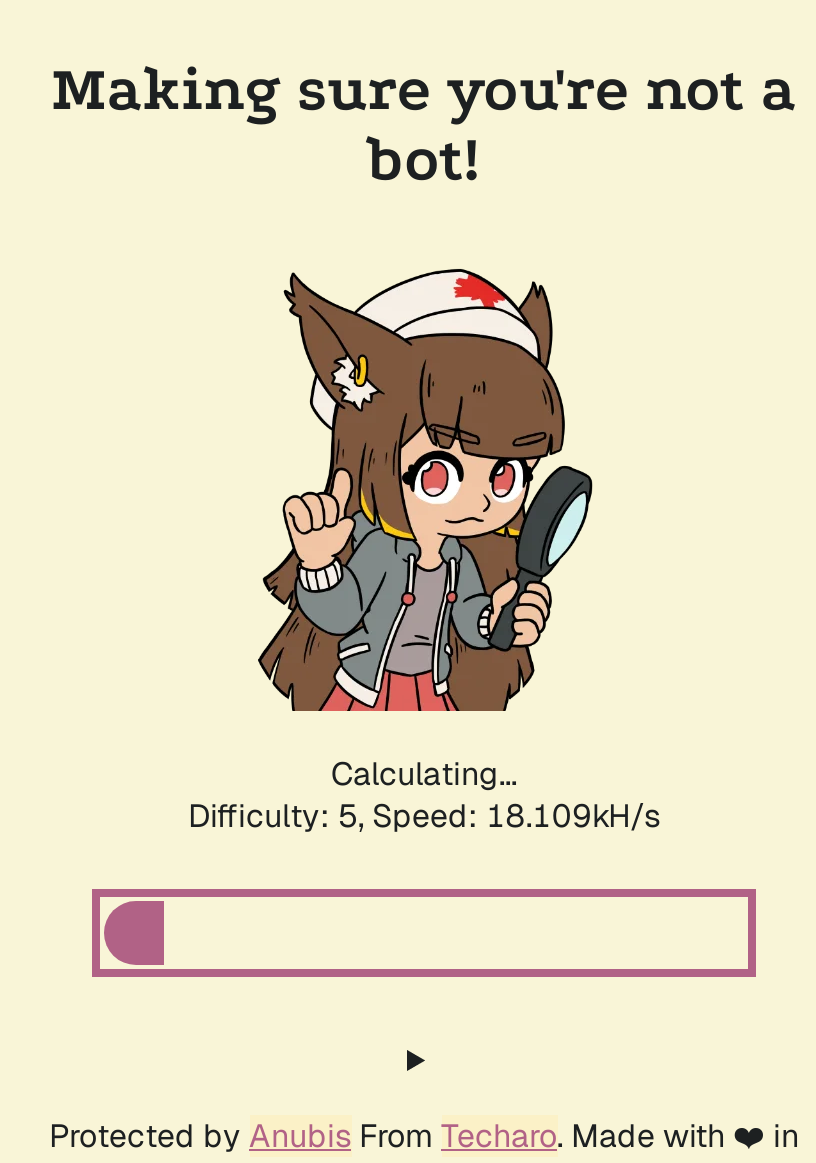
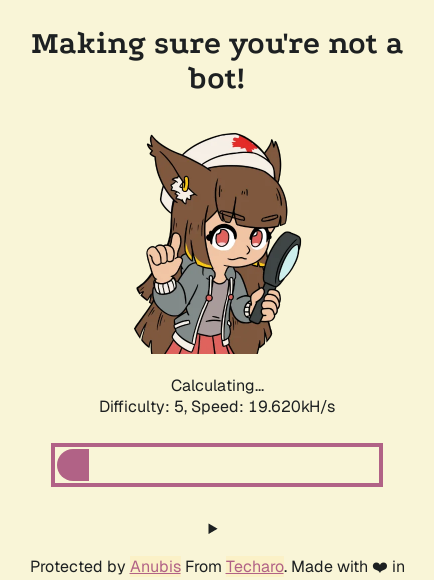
[188,795,660,837] Difficulty: 5, Speed: 18.109kH/s -> [99,396,335,417] Difficulty: 5, Speed: 19.620kH/s

